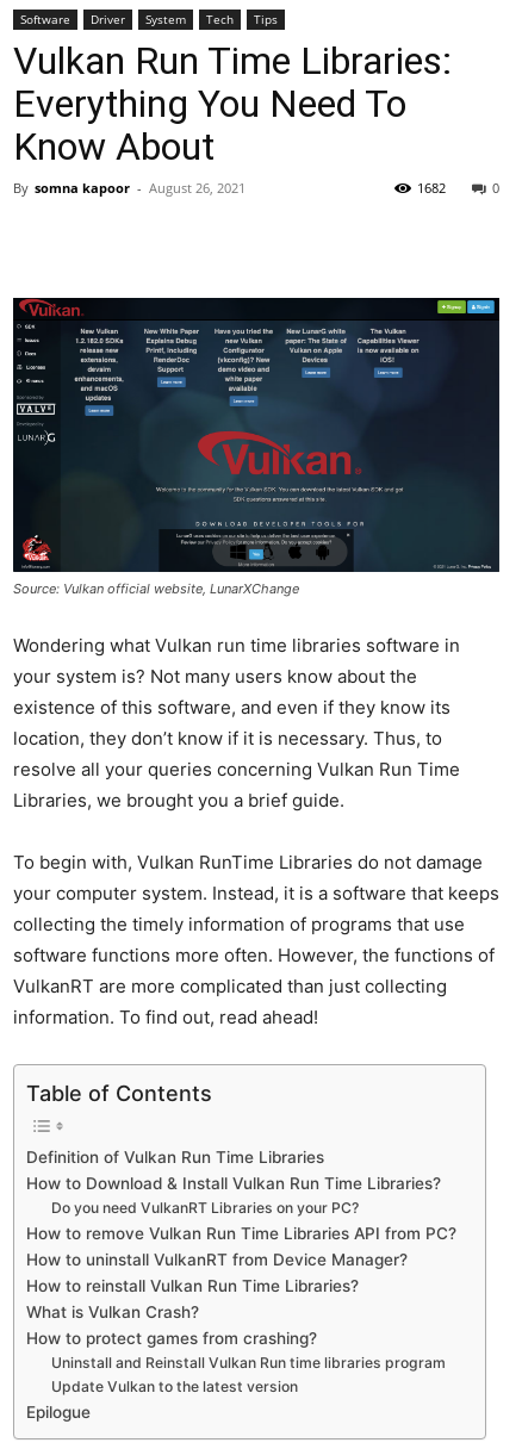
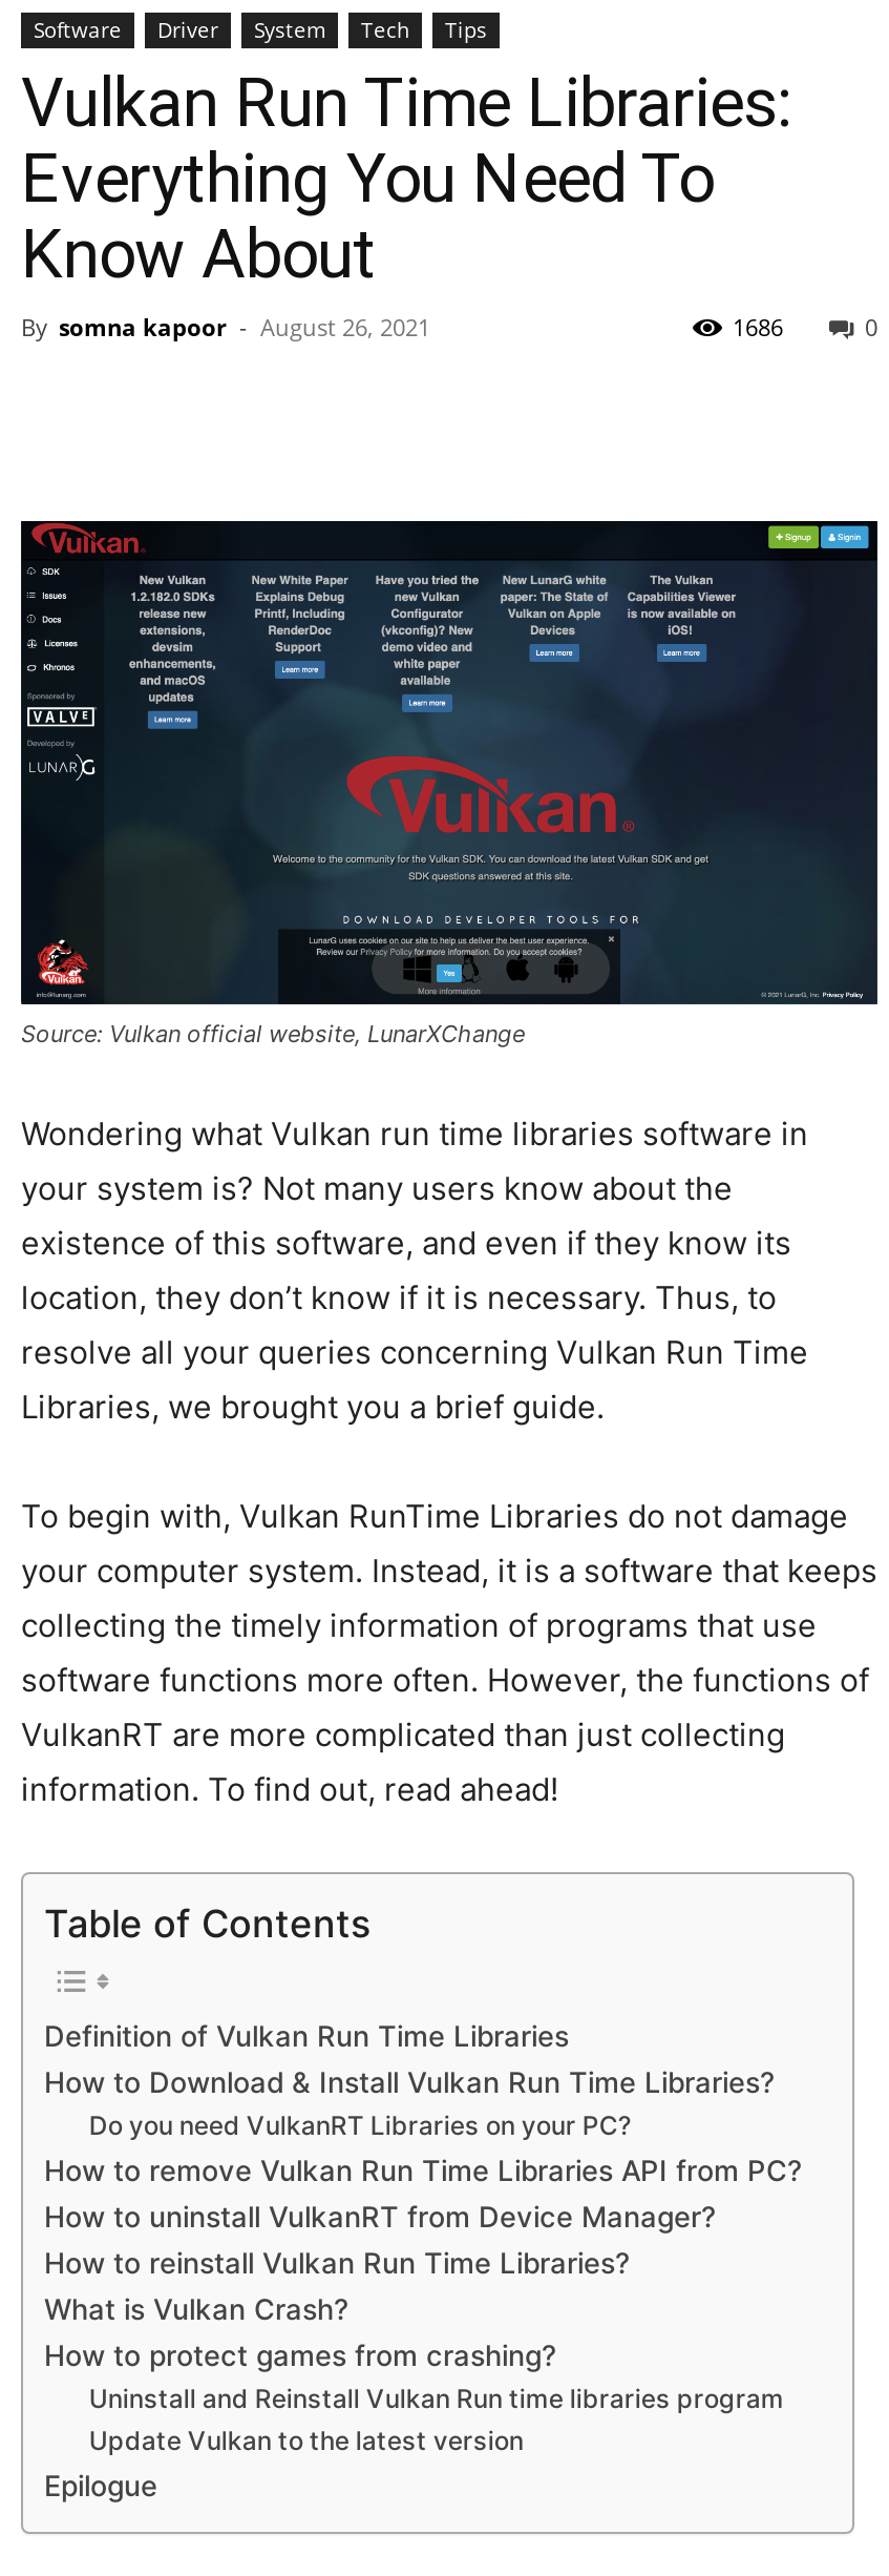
[417,179,446,197] 1682 -> [733,311,783,342] 1686

